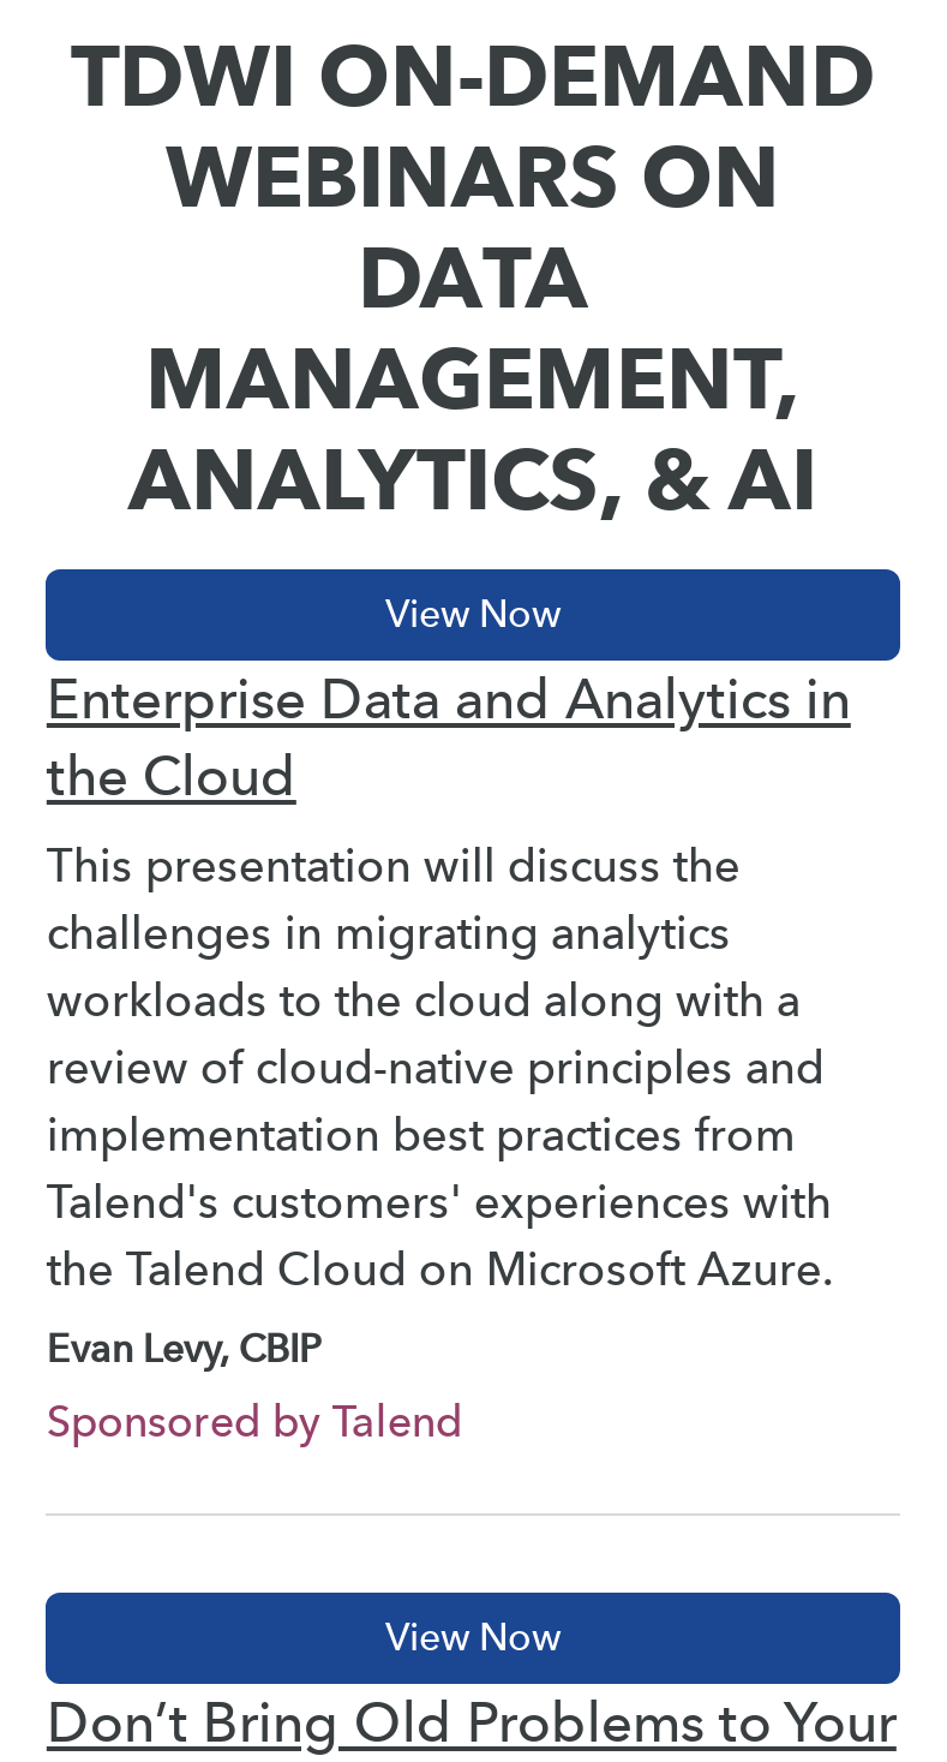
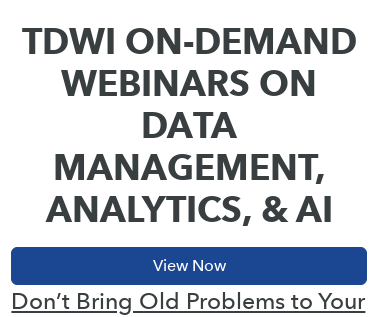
[47,665,851,1449] Enterprise Data and Analytics in | the Cloud | This presentation will discuss the | challenges in migrating analytics | workloads to the cloud along with a | review of cloud-native principles and | implementation best practices from | Talend's customers' experiences with | the Talend Cloud on Microsoft Azure. | Evan Levy, CBIP | Sponsored by Talend -> none

